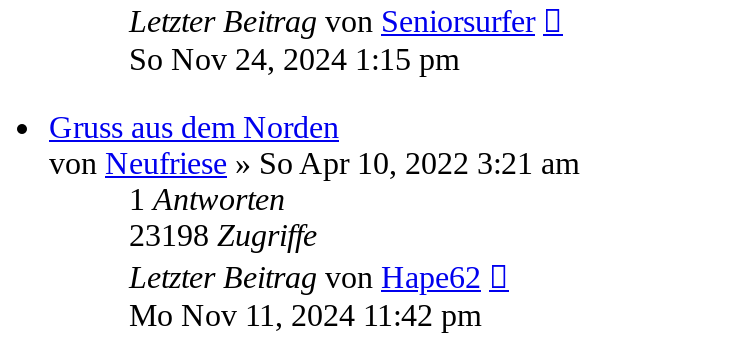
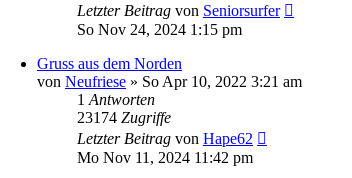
[129,219,317,253] 23198 Zugriffe -> [77,109,171,126] 23174 Zugriffe

